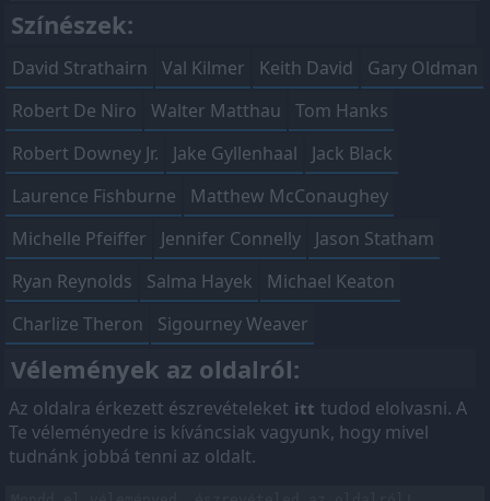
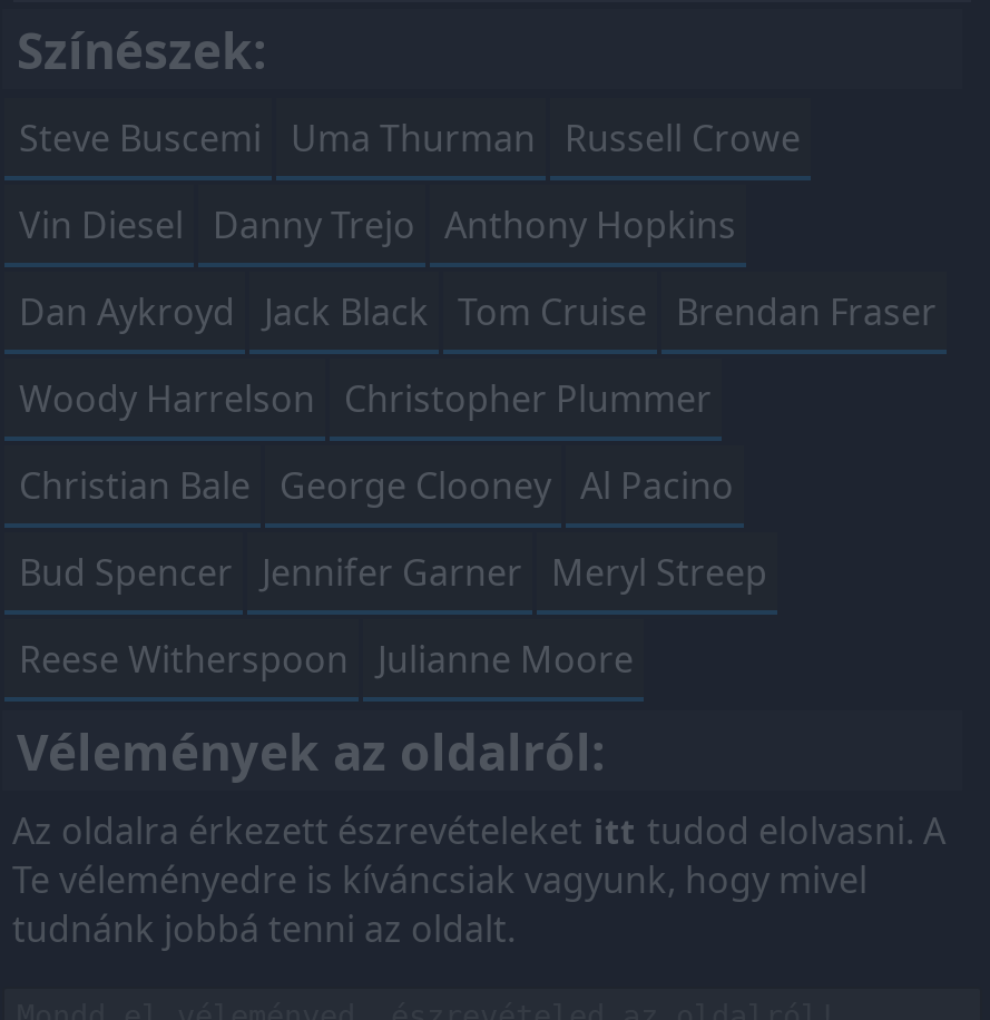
[13,56,479,80] David Strathairn Val Kilmer Keith David Gary Oldman -> [19,114,801,163] Steve Buscemi Uma Thurman Russell Crowe
[13,98,389,123] Robert De Niro Walter Matthau Tom Hanks -> [19,200,736,249] Vin Diesel Danny Trejo Anthony Hopkins
[13,141,393,165] Robert Downey Jr. Jake Gyllenhaal Jack Black -> [19,287,937,336] Dan Aykroyd Jack Black Tom Cruise Brendan Fraser
[13,184,389,208] Laurence Fishburne Matthew McConaughey -> [19,374,712,423] Woody Harrelson Christopher Plummer
[13,226,435,250] Michelle Pfeiffer Jennifer Connelly Jason Statham -> [19,461,734,510] Christian Bale George Clooney Al Pacino
[13,269,395,293] Ryan Reynolds Salma Hayek Michael Keaton -> [19,548,767,597] Bud Spencer Jennifer Garner Meryl Streep
[13,312,309,336] Charlize Theron Sigourney Weaver -> [19,635,634,684] Reese Witherspoon Julianne Moore

